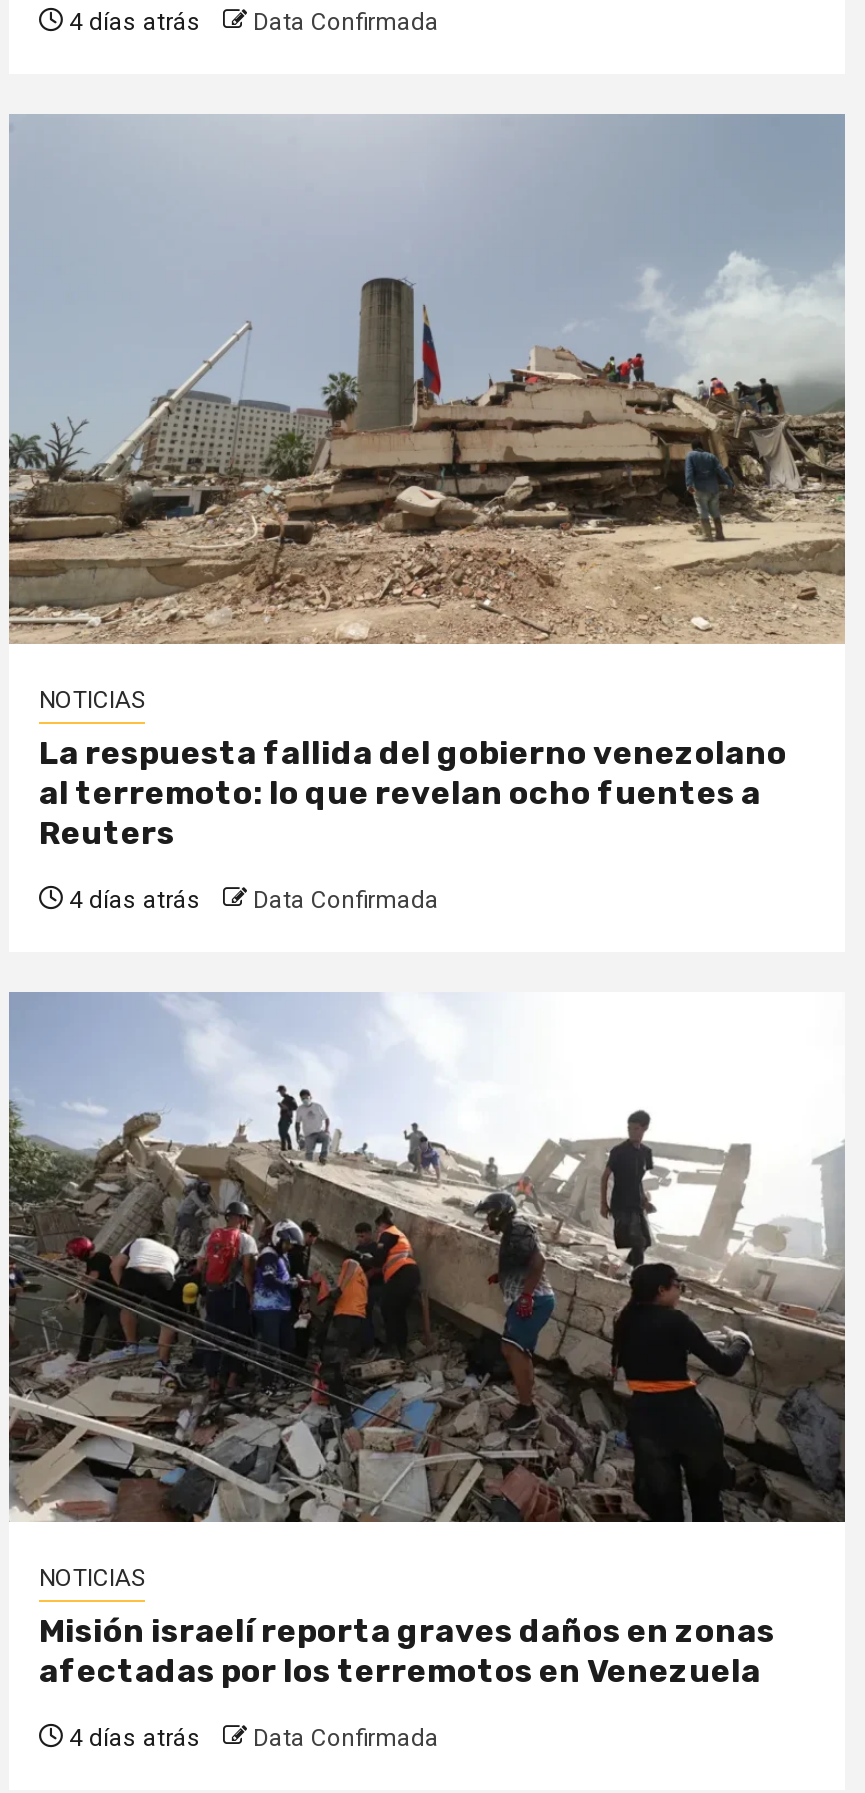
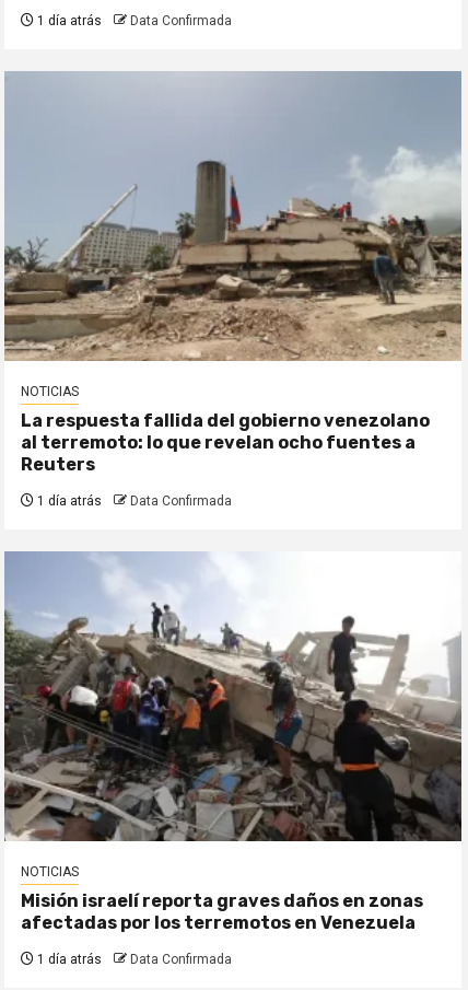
[63,8,439,36] 4 días atrás Data Confirmada -> [34,13,232,29] 1 día atrás Data Confirmada
[63,886,439,914] 4 días atrás Data Confirmada -> [34,493,232,509] 1 día atrás Data Confirmada
[63,1724,439,1752] 4 días atrás Data Confirmada -> [34,952,232,967] 1 día atrás Data Confirmada

